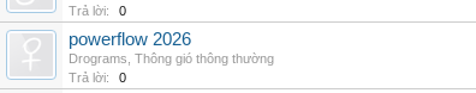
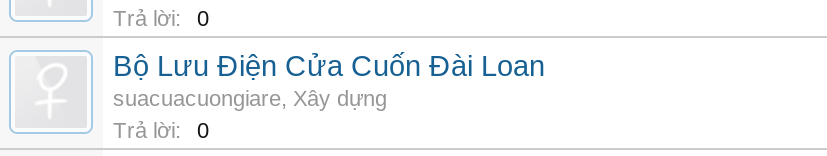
[69,30,274,66] powerflow 2026 | Drograms, Thông gió thông thường -> [113,50,545,110] Bộ Lưu Điện Cửa Cuốn Đài Loan | suacuacuongiare, Xây dựng

